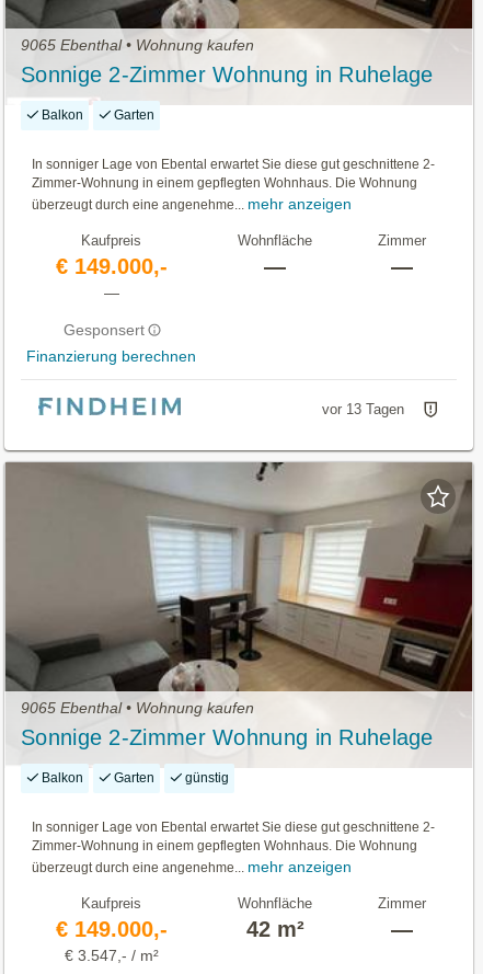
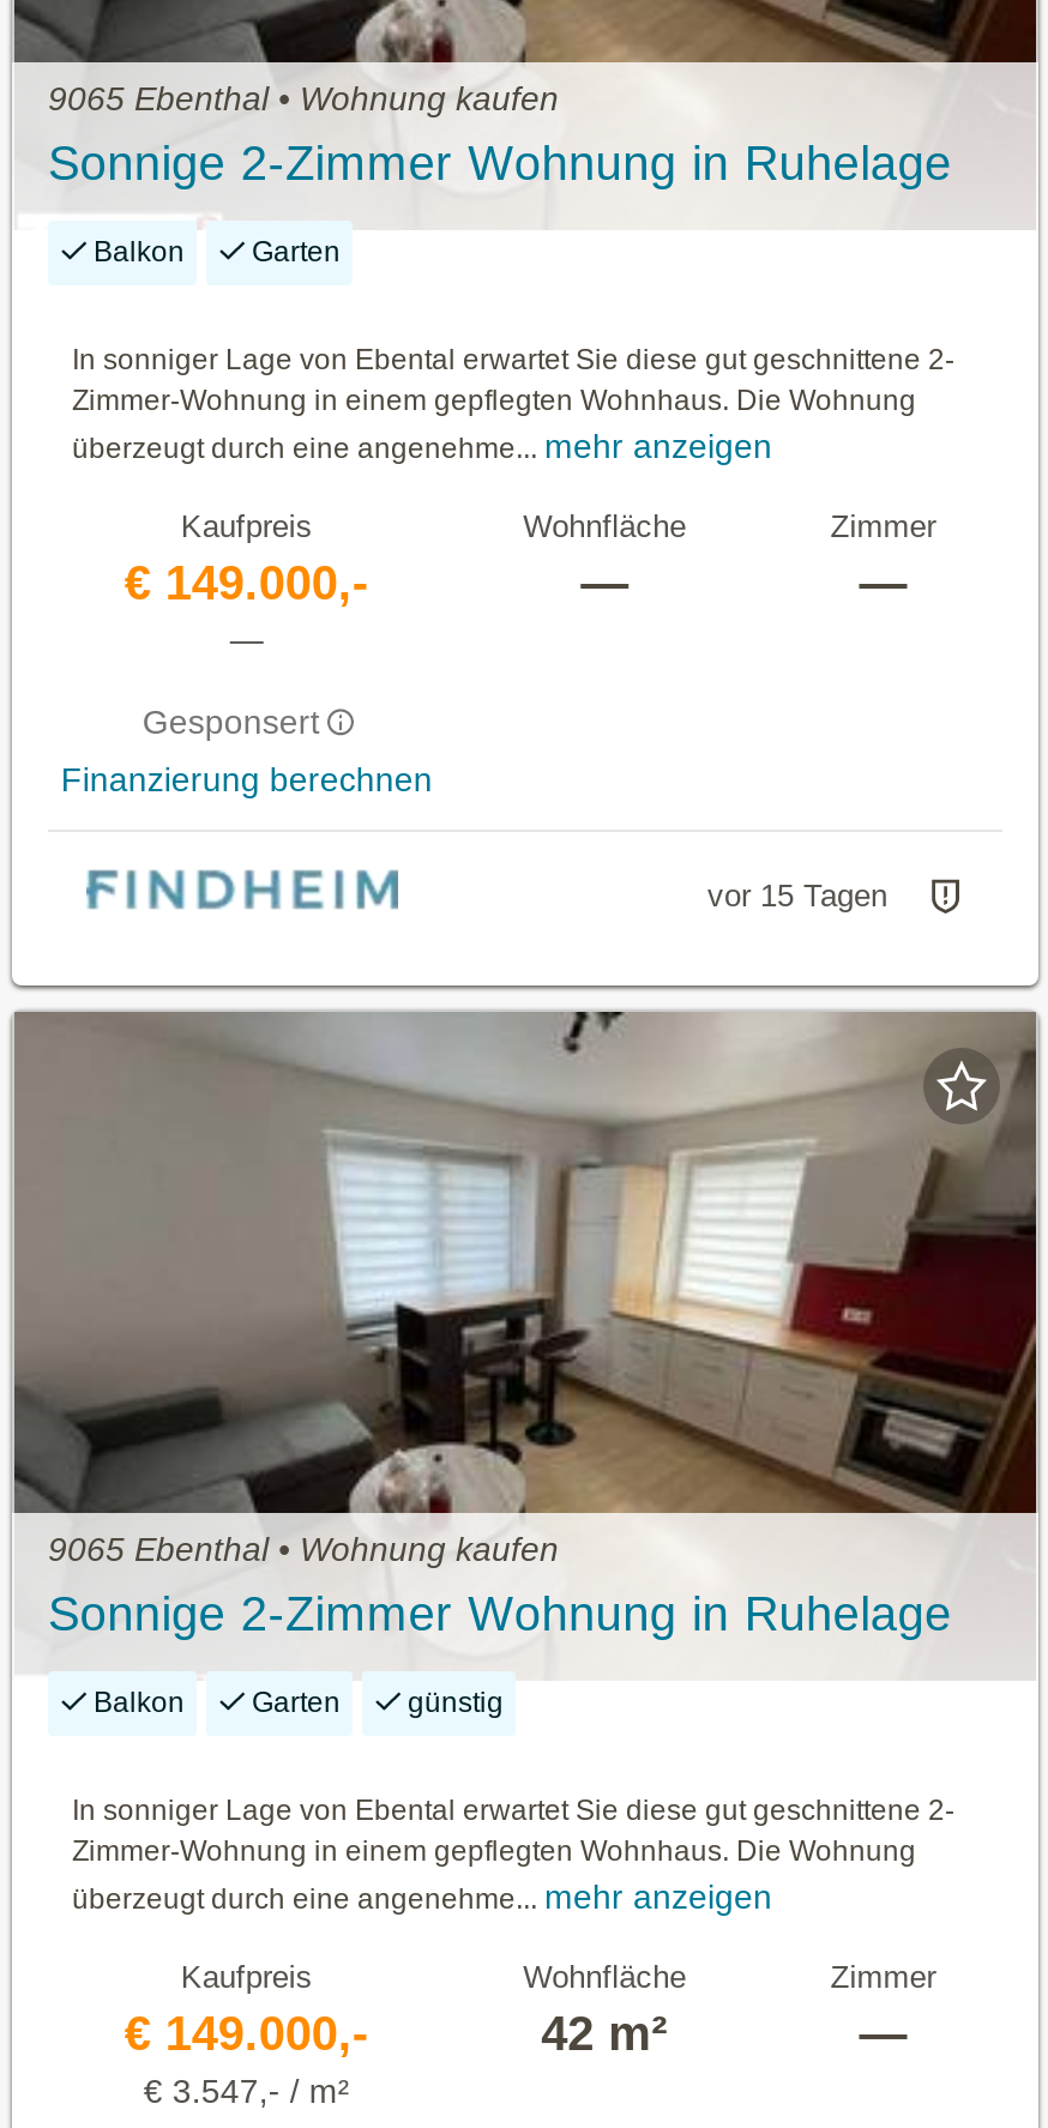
[322,401,404,417] vor 13 Tagen -> [707,877,887,913] vor 15 Tagen

